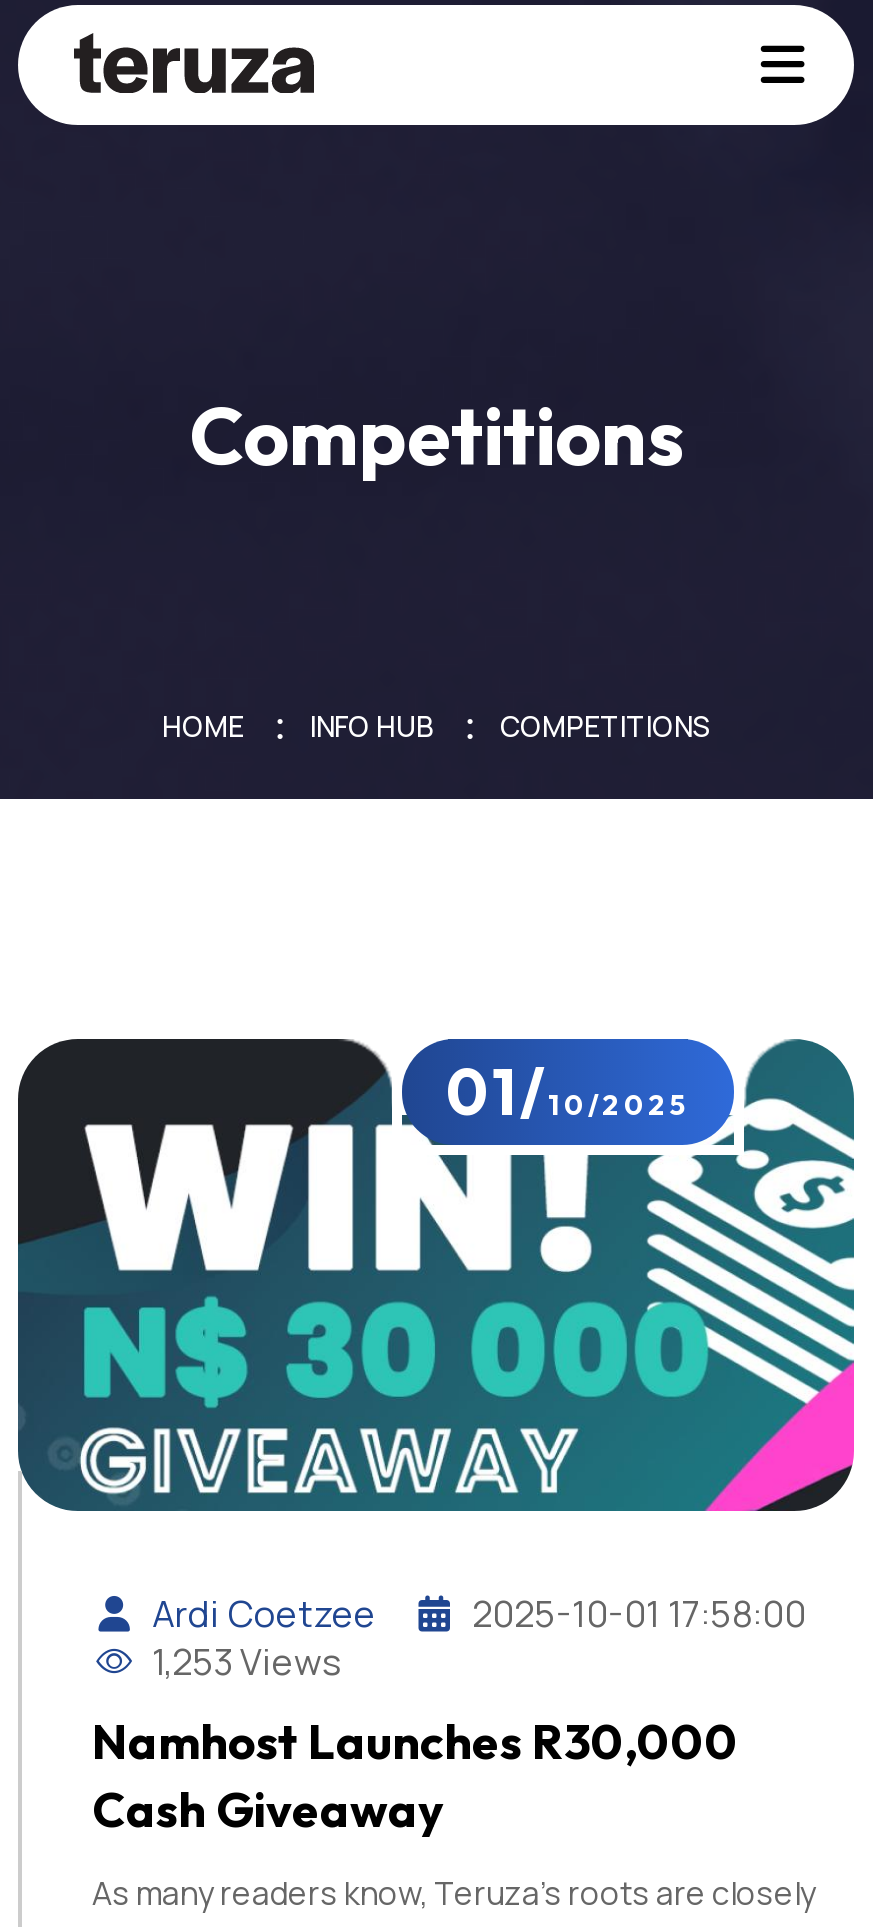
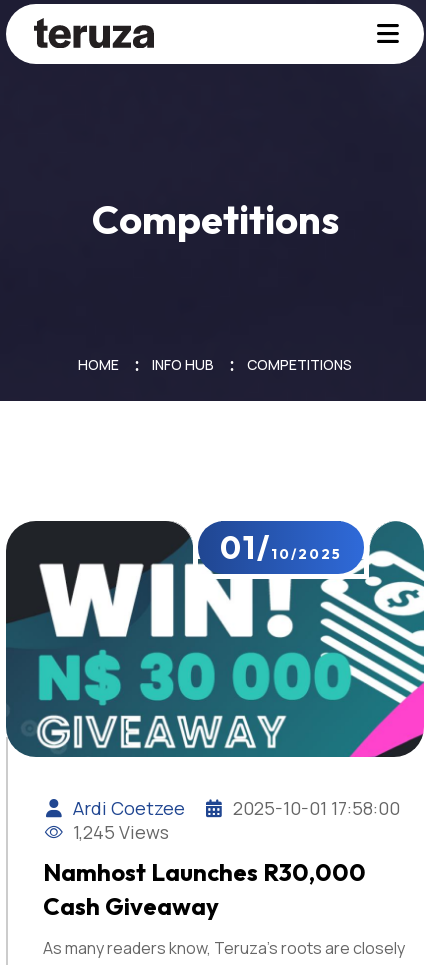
[152,1637,340,1685] 1,253 Views -> [73,820,169,844] 1,245 Views

